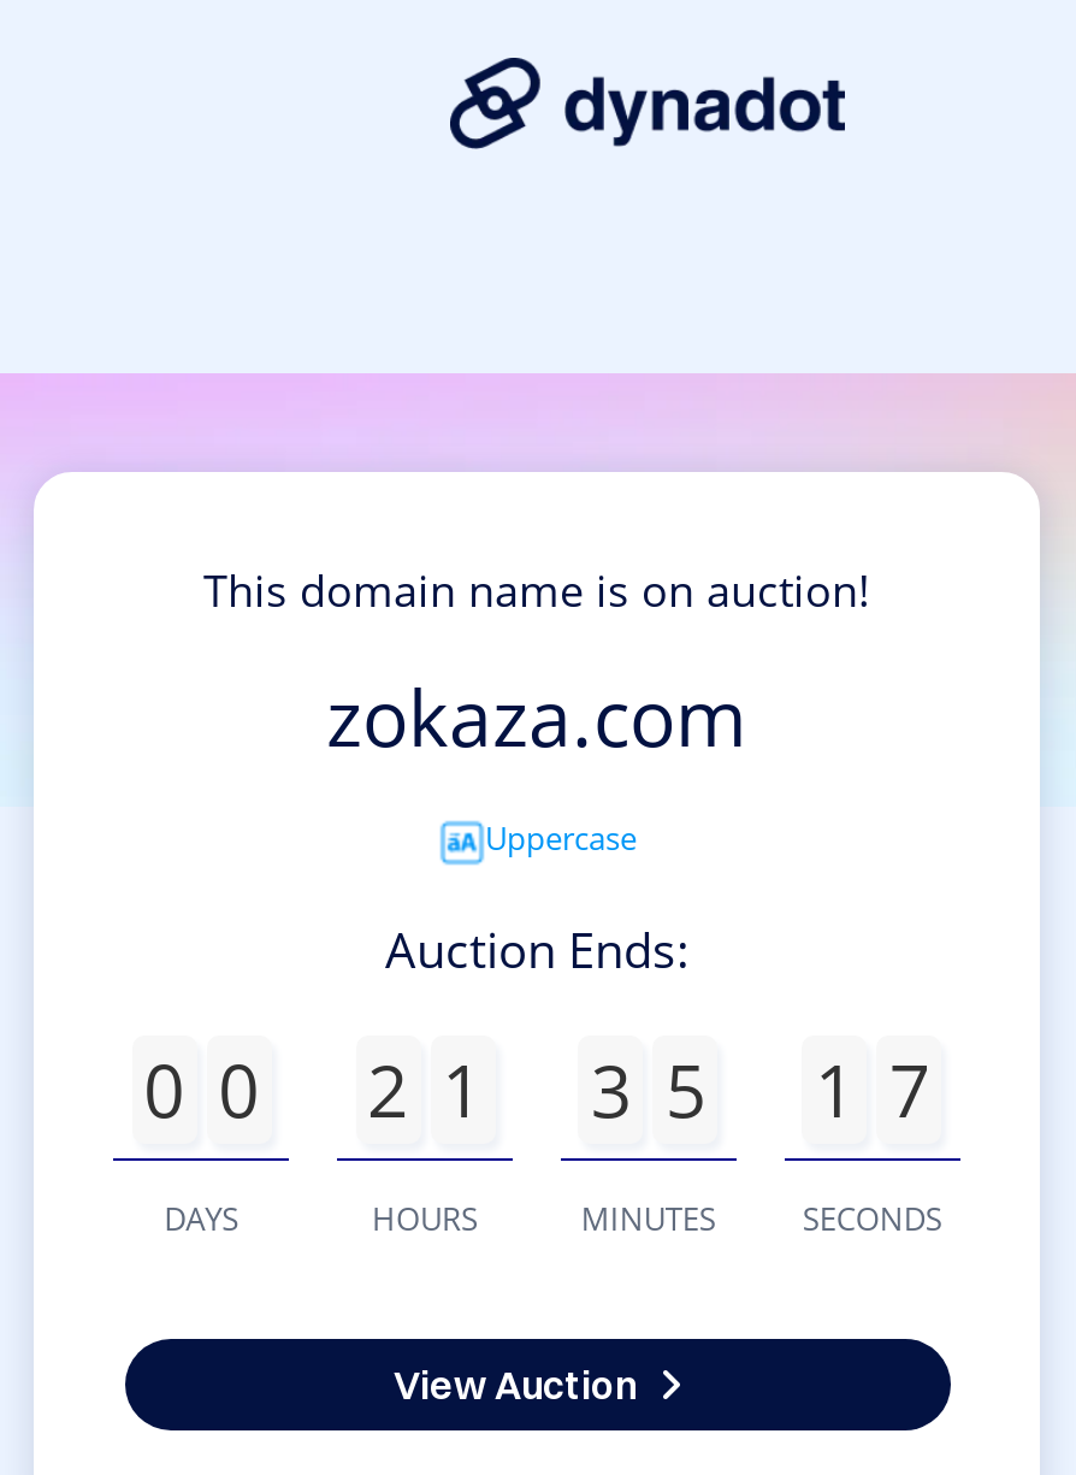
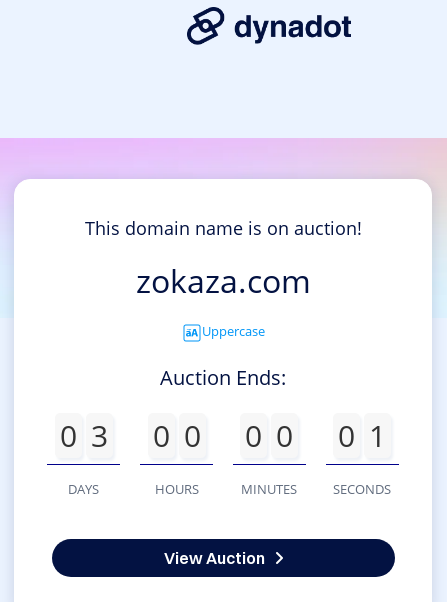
[143,1040,259,1139] 0 0 -> [60,415,108,456] 0 3
[367,1040,483,1139] 2 1 -> [152,415,200,456] 0 0
[591,1040,706,1139] 3 5 -> [245,415,293,456] 0 0
[814,1040,930,1139] 1 7 -> [338,415,386,456] 0 1

